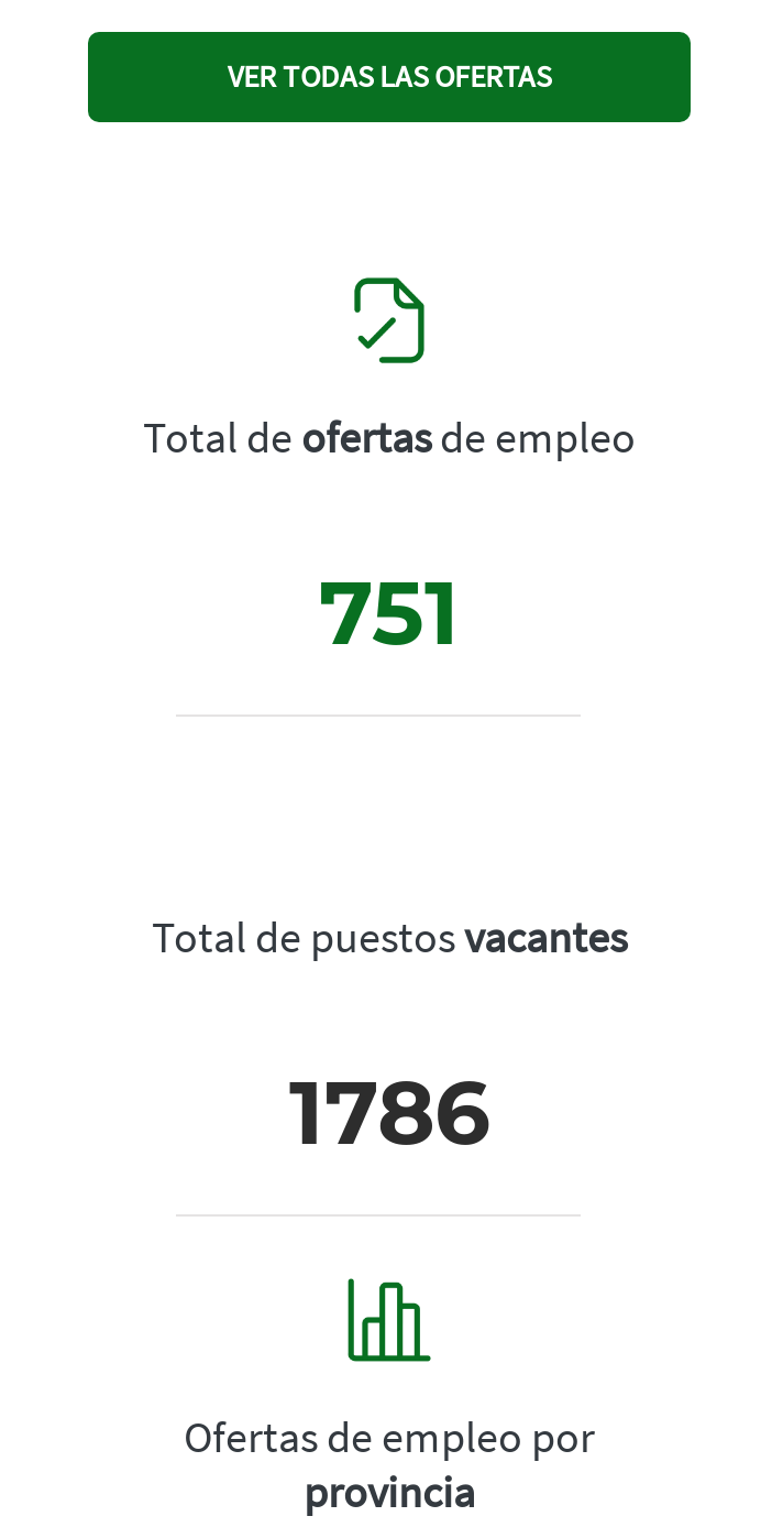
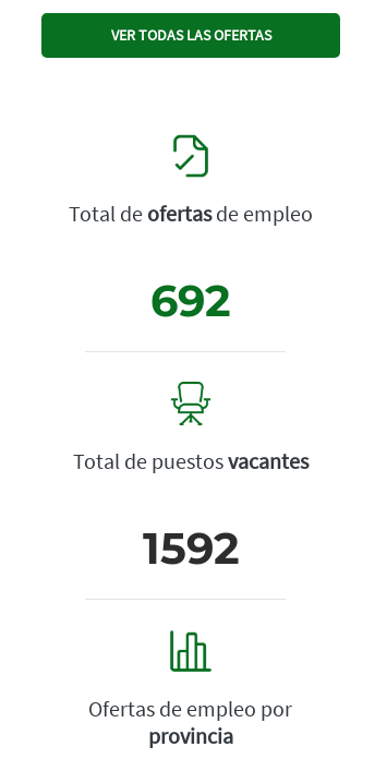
none -> [170,381,211,426] [image]
[319,559,460,667] 751 -> [150,274,231,327] 692
[289,1058,489,1166] 1786 -> [142,521,239,575] 1592

